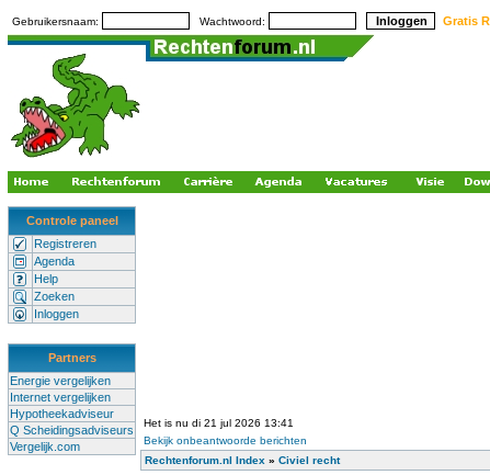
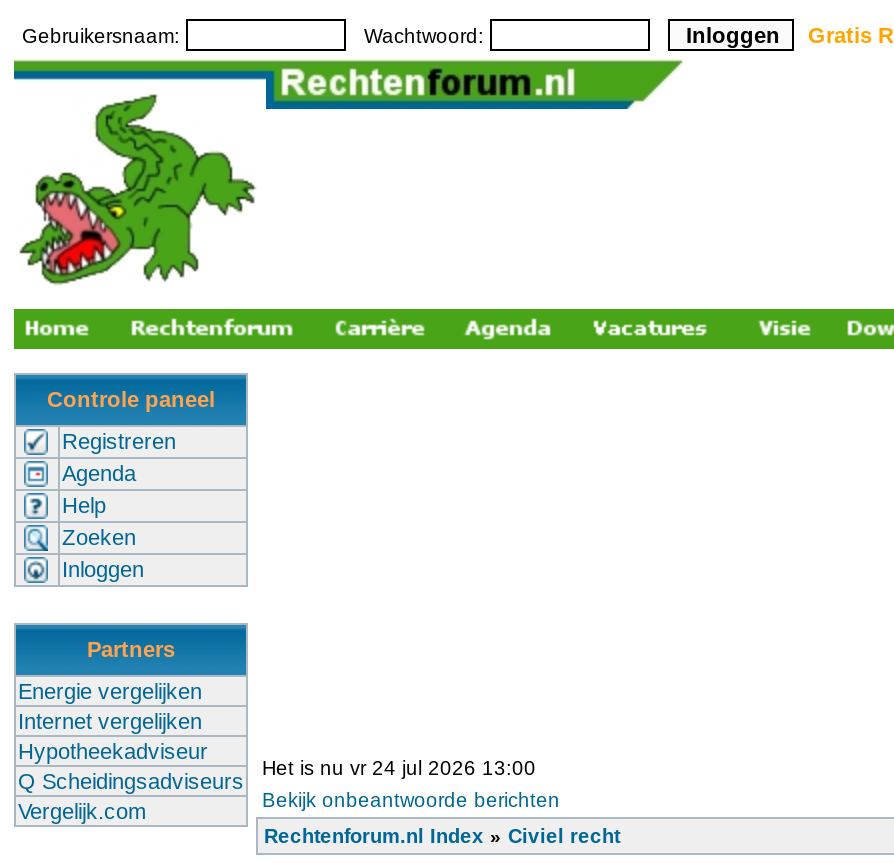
[144,417,294,429] Het is nu di 21 jul 2026 13:41 -> [262,757,536,779] Het is nu vr 24 jul 2026 13:00

